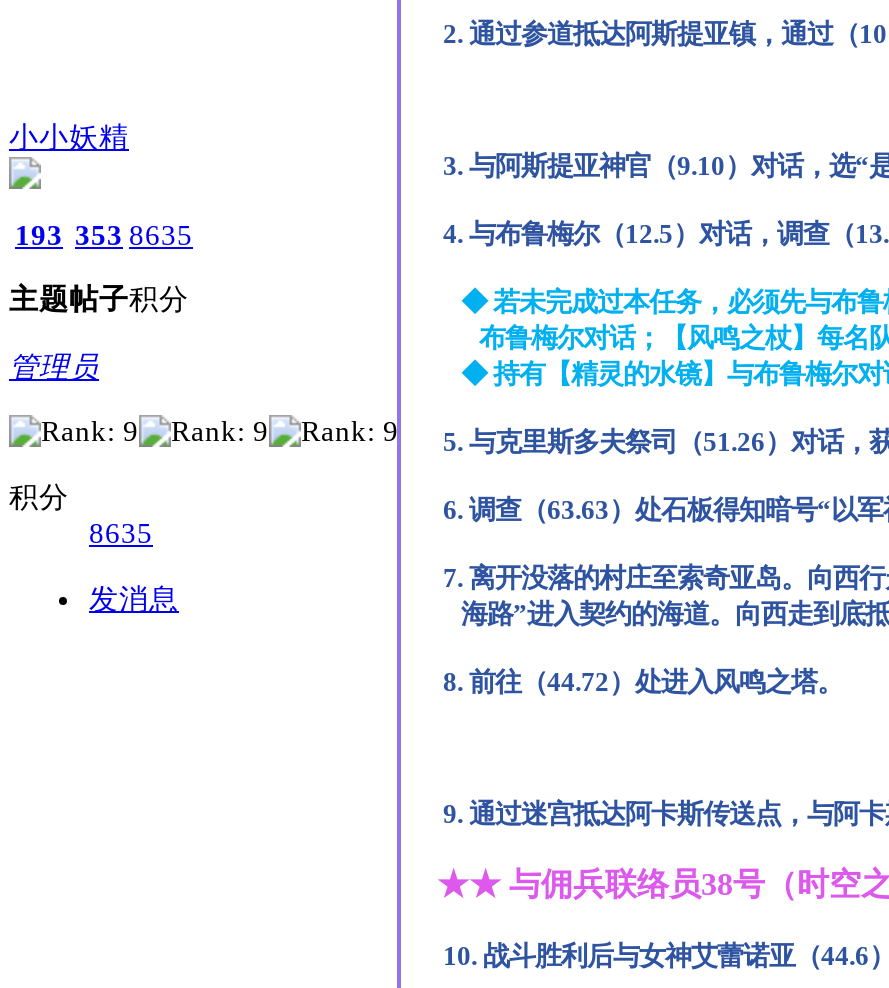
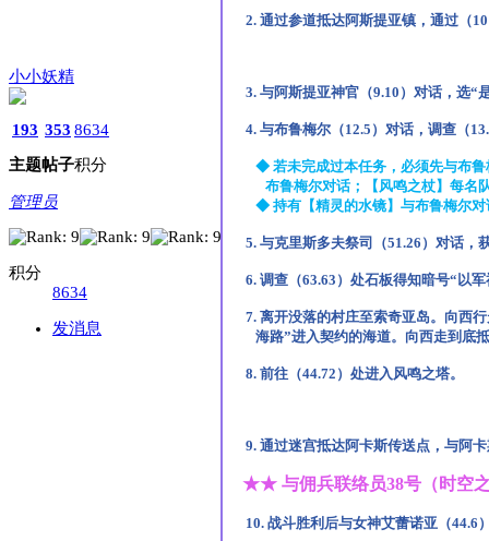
[15,218,193,250] 193 353 8635 -> [12,121,109,138] 193 353 8634
[89,517,153,549] 8635 -> [52,284,87,301] 8634

